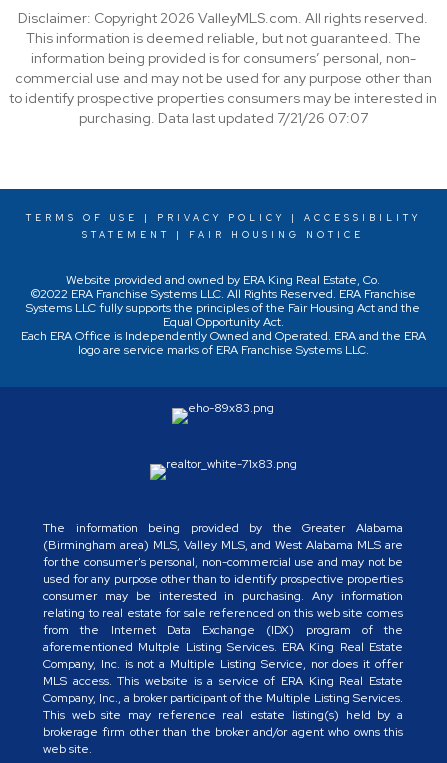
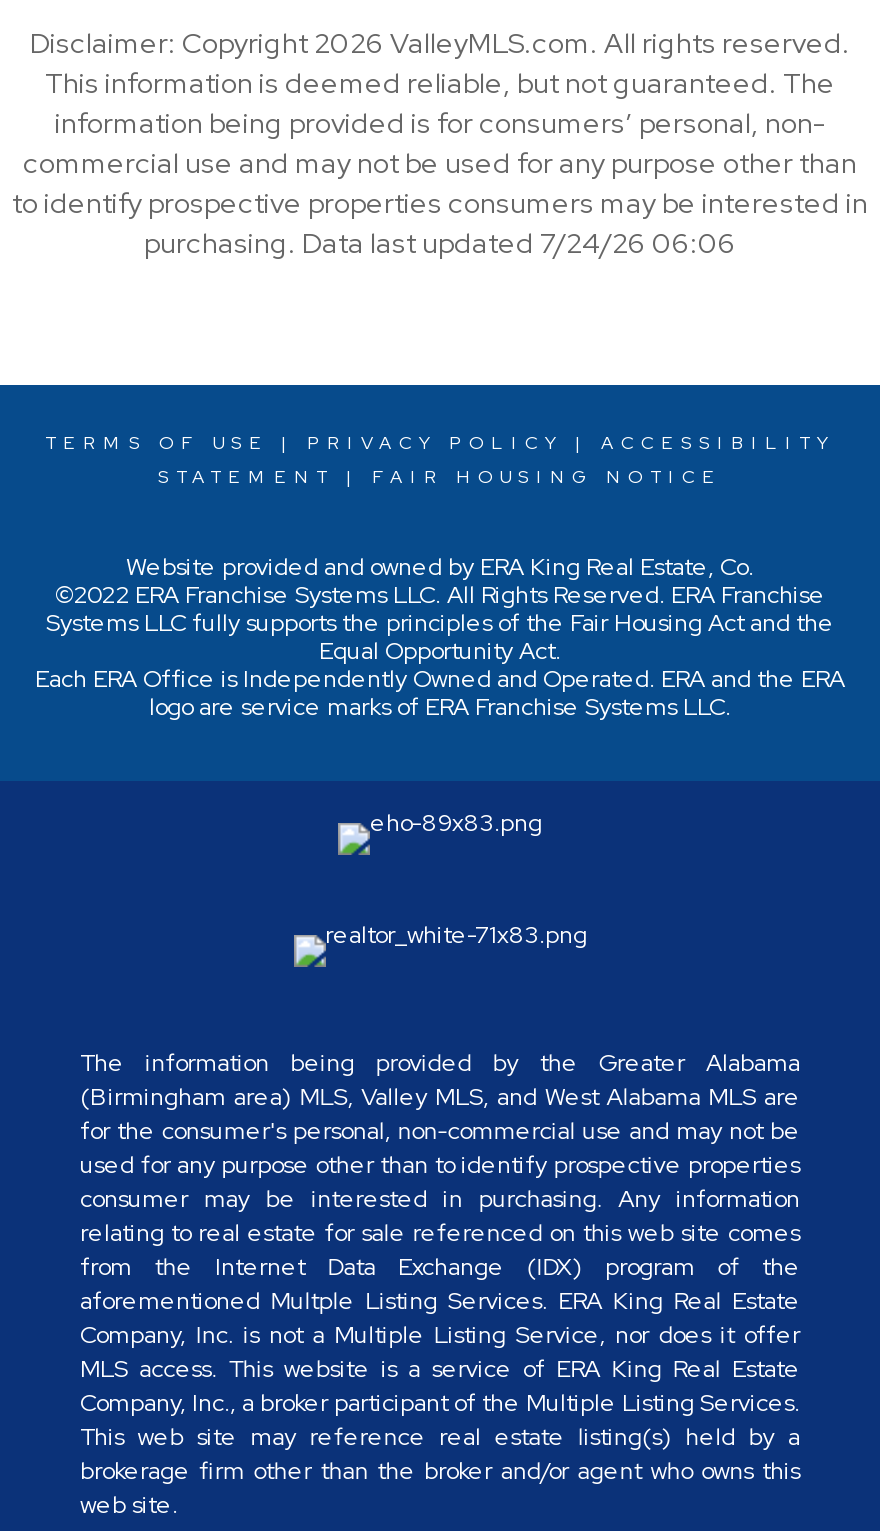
[78,109,367,127] purchasing. Data last updated 7/21/26 07:07 -> [144,225,736,261] purchasing. Data last updated 7/24/26 06:06

